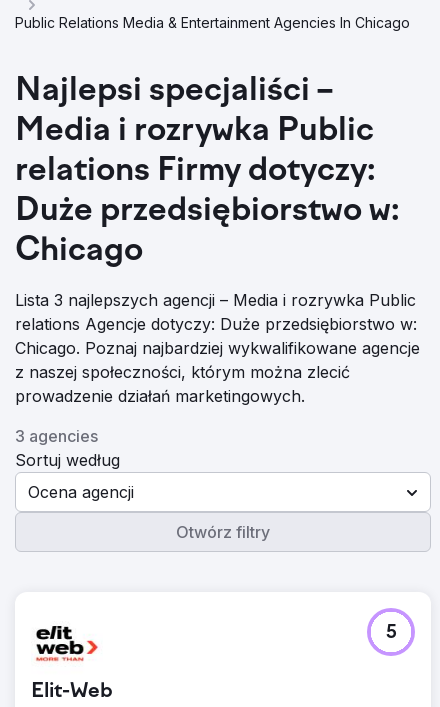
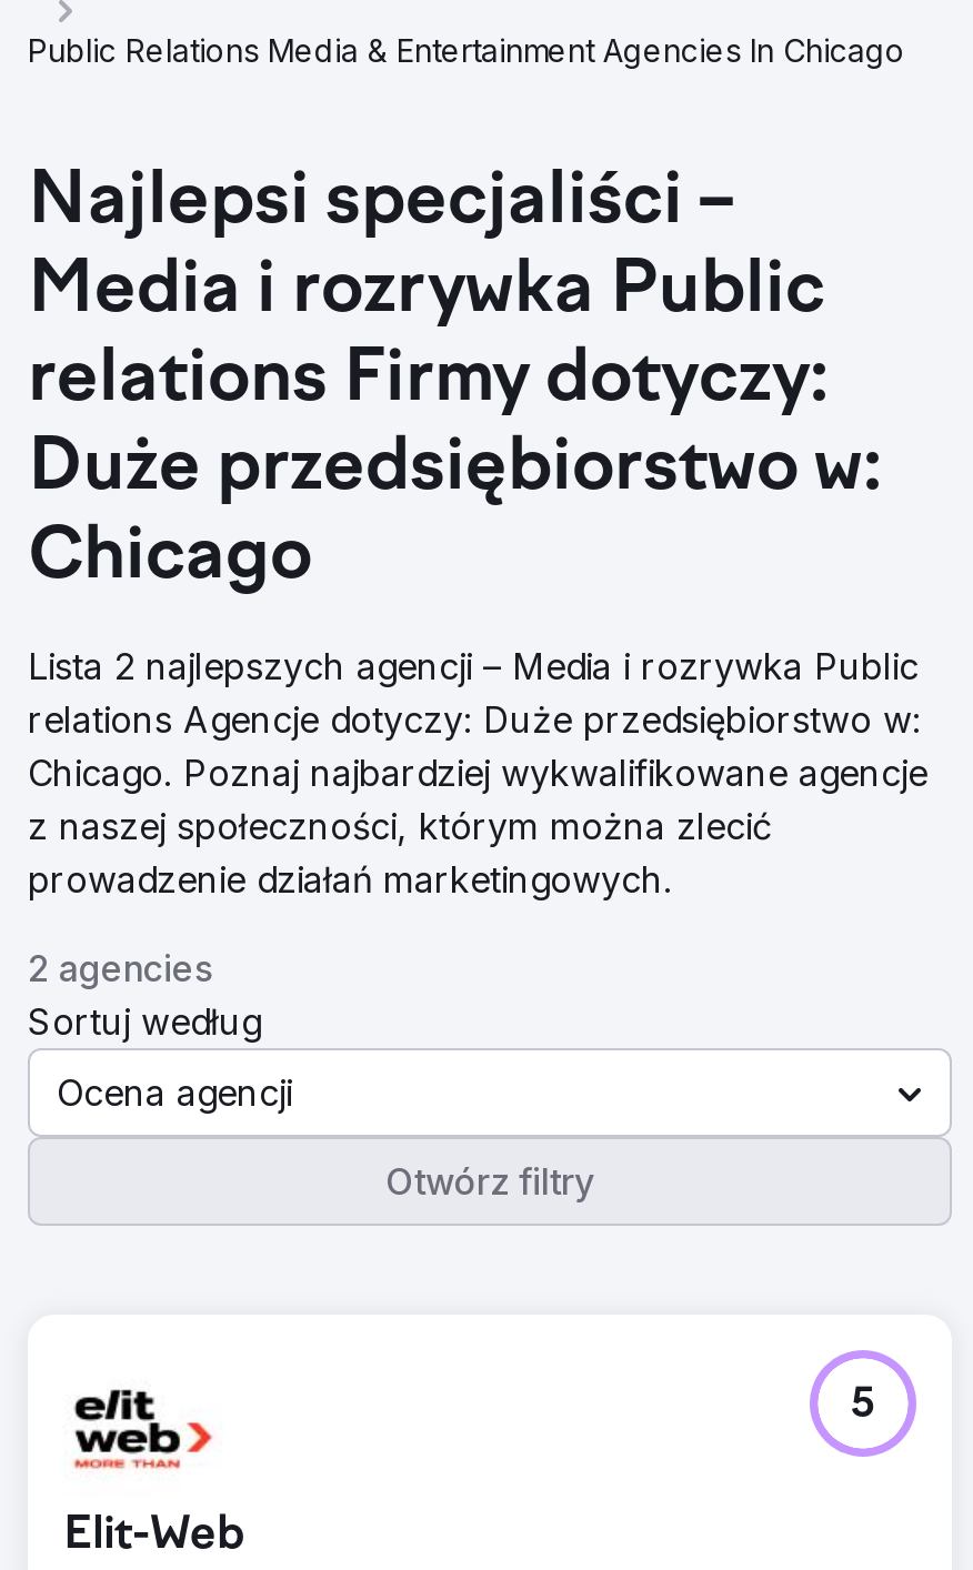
[15,290,416,310] Lista 3 najlepszych agencji – Media i rozrywka Public -> [28,644,919,688] Lista 2 najlepszych agencji – Media i rozrywka Public
[15,426,98,446] 3 agencies -> [28,946,212,990] 2 agencies

